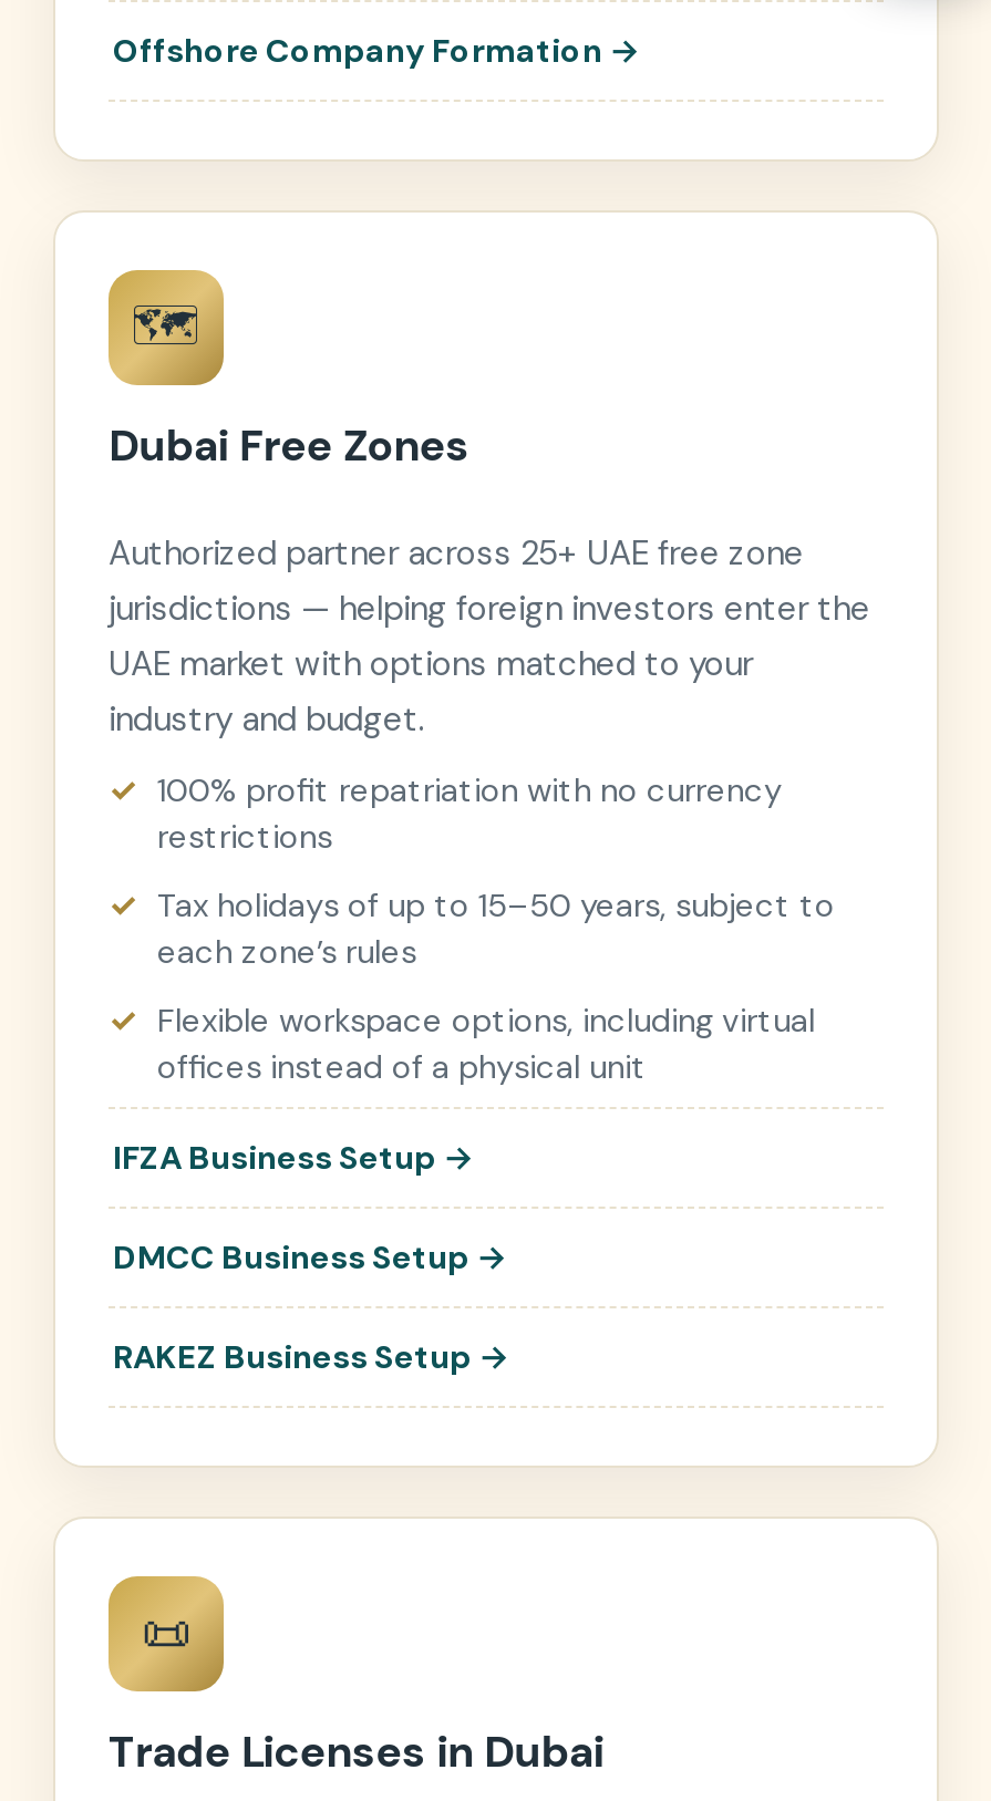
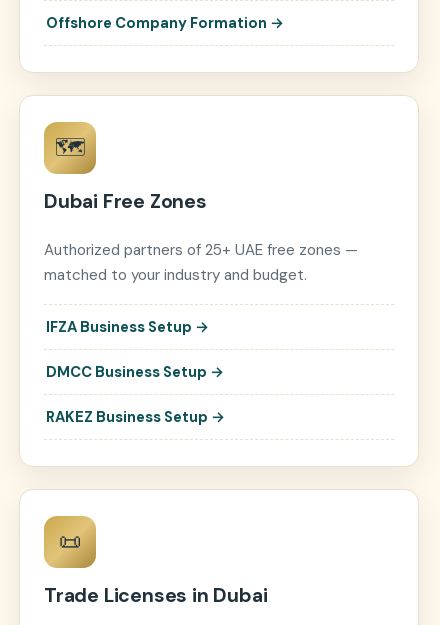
[109,530,870,1088] Authorized partner across 25+ UAE free zone | jurisdictions — helping foreign investors enter the | UAE market with options matched to your | industry and budget. | 100% profit repatriation with no currency | restrictions | Tax holidays of up to 15–50 years, subject to | each zone’s rules | Flexible workspace options, including virtual | offices instead of a physical unit -> [44,240,358,285] Authorized partners of 25+ UAE free zones — | matched to your industry and budget.

